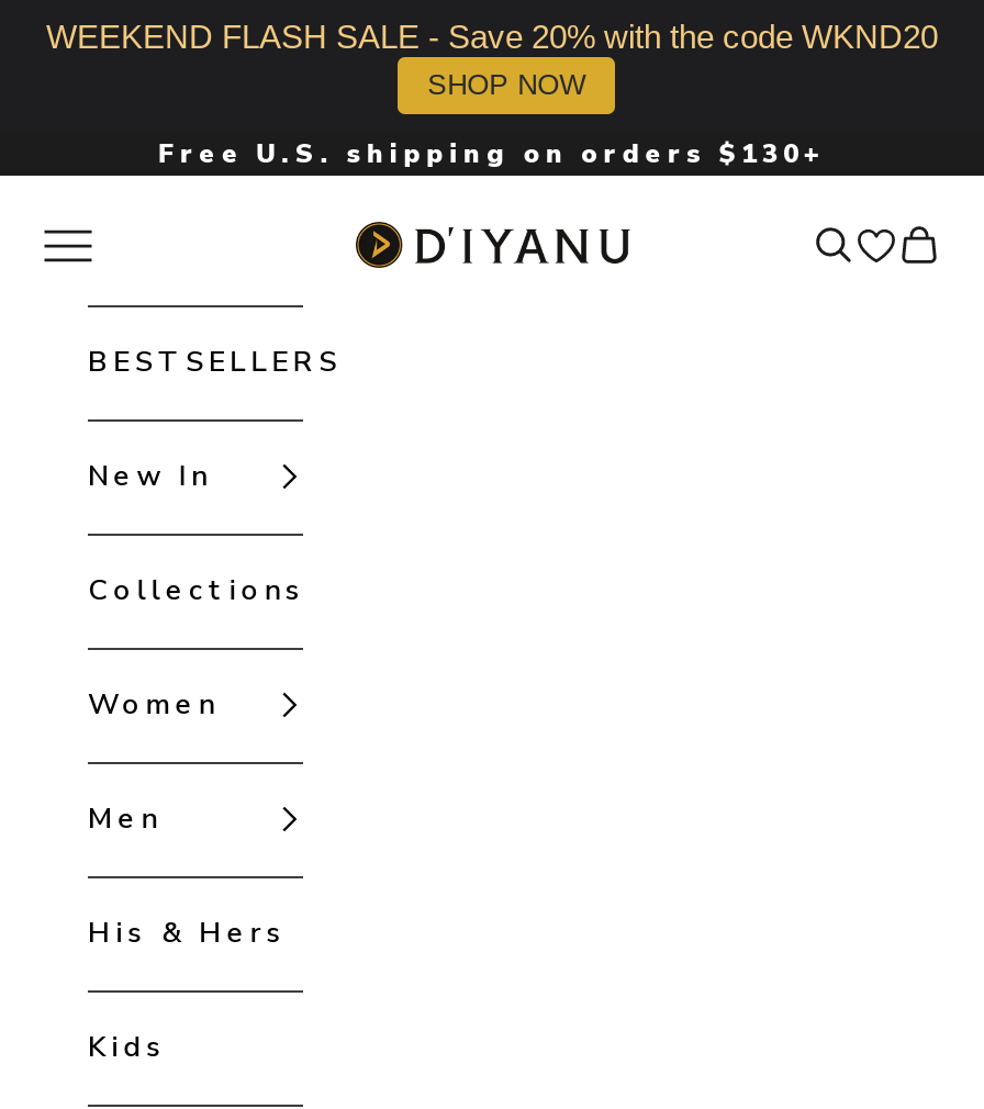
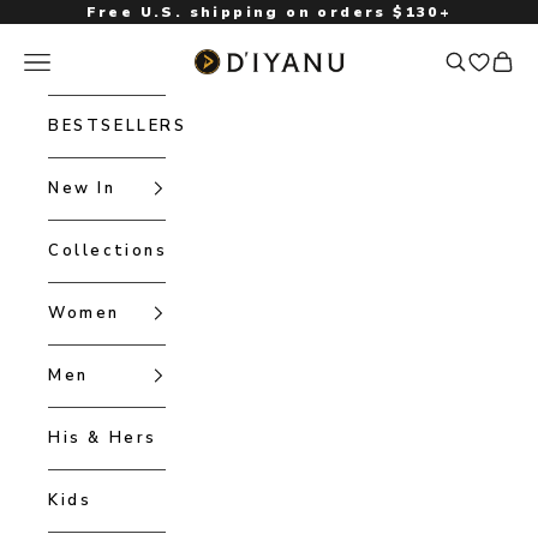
[46,18,938,101] WEEKEND FLASH SALE - Save 20% with the code WKND20 | SHOP NOW -> none

